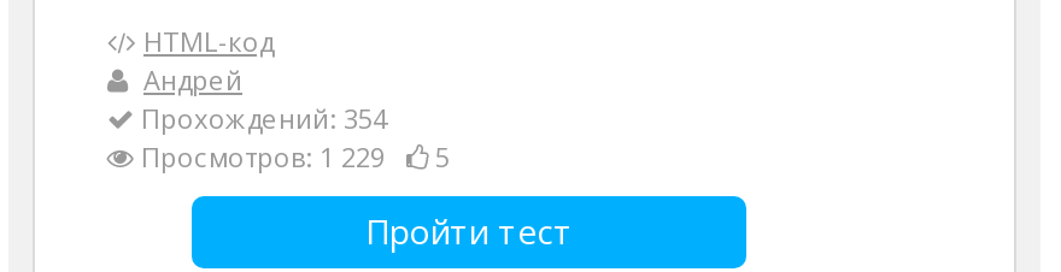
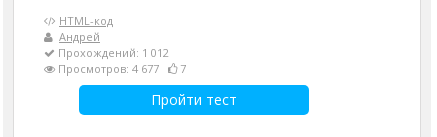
[134,100,387,136] Прохождений: 354 -> [55,45,169,60] Прохождений: 1 012
[134,138,450,175] Просмотров: 1 229 5 -> [55,61,186,76] Просмотров: 4 677 7

